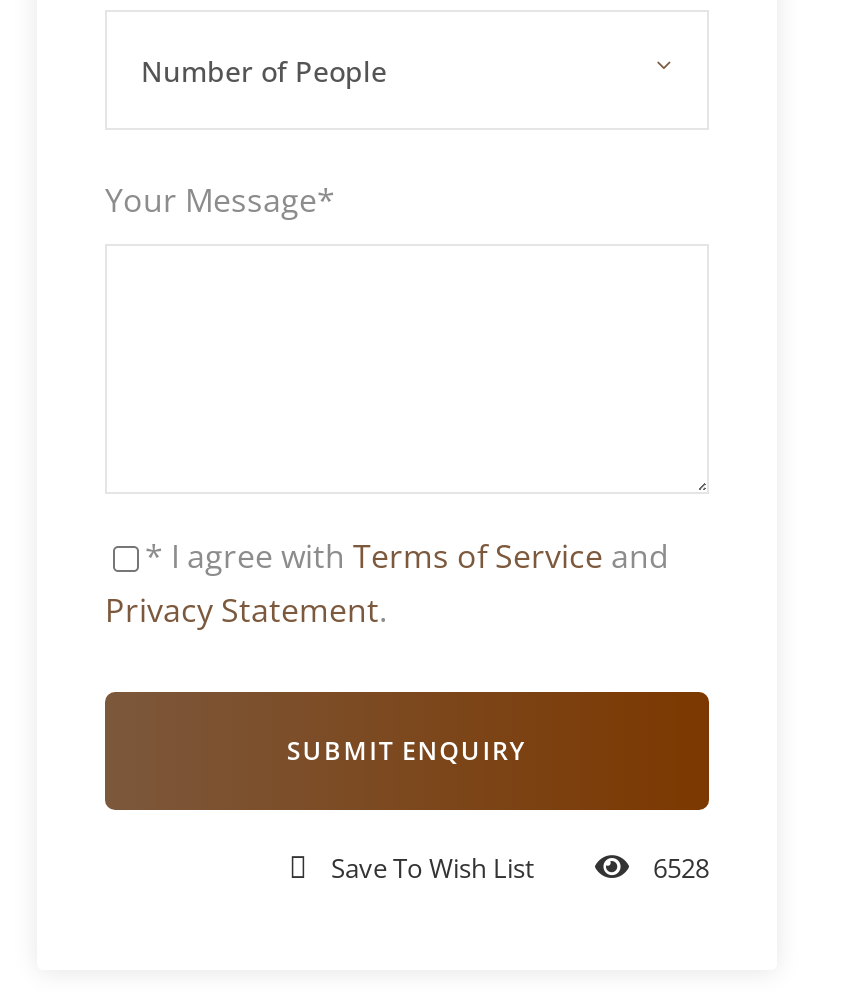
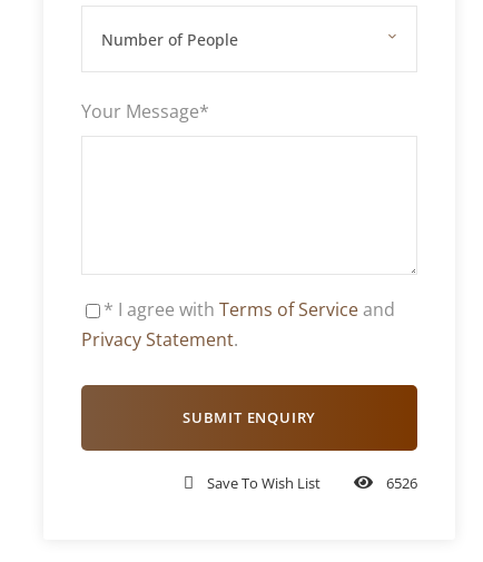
[653,850,709,886] 6528 -> [386,473,417,493] 6526

